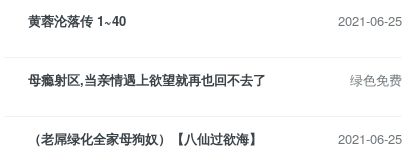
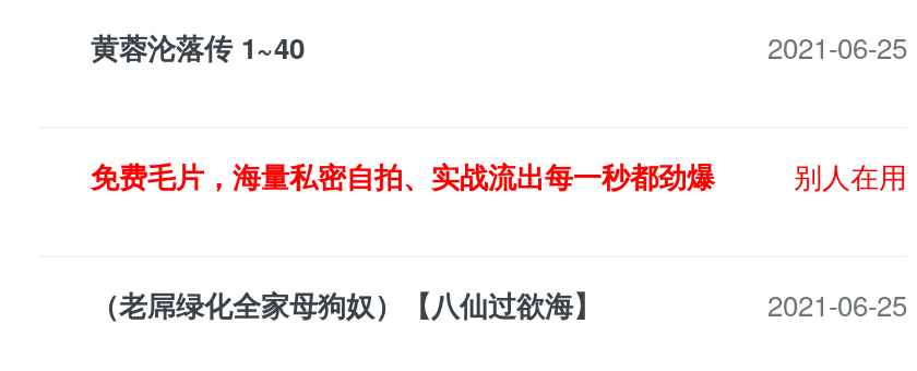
[28,70,402,89] 绿色免费 | 母瘾射区,当亲情遇上欲望就再也回不去了 -> [91,155,907,196] 别人在用 | 免费毛片，海量私密自拍、实战流出每一秒都劲爆

